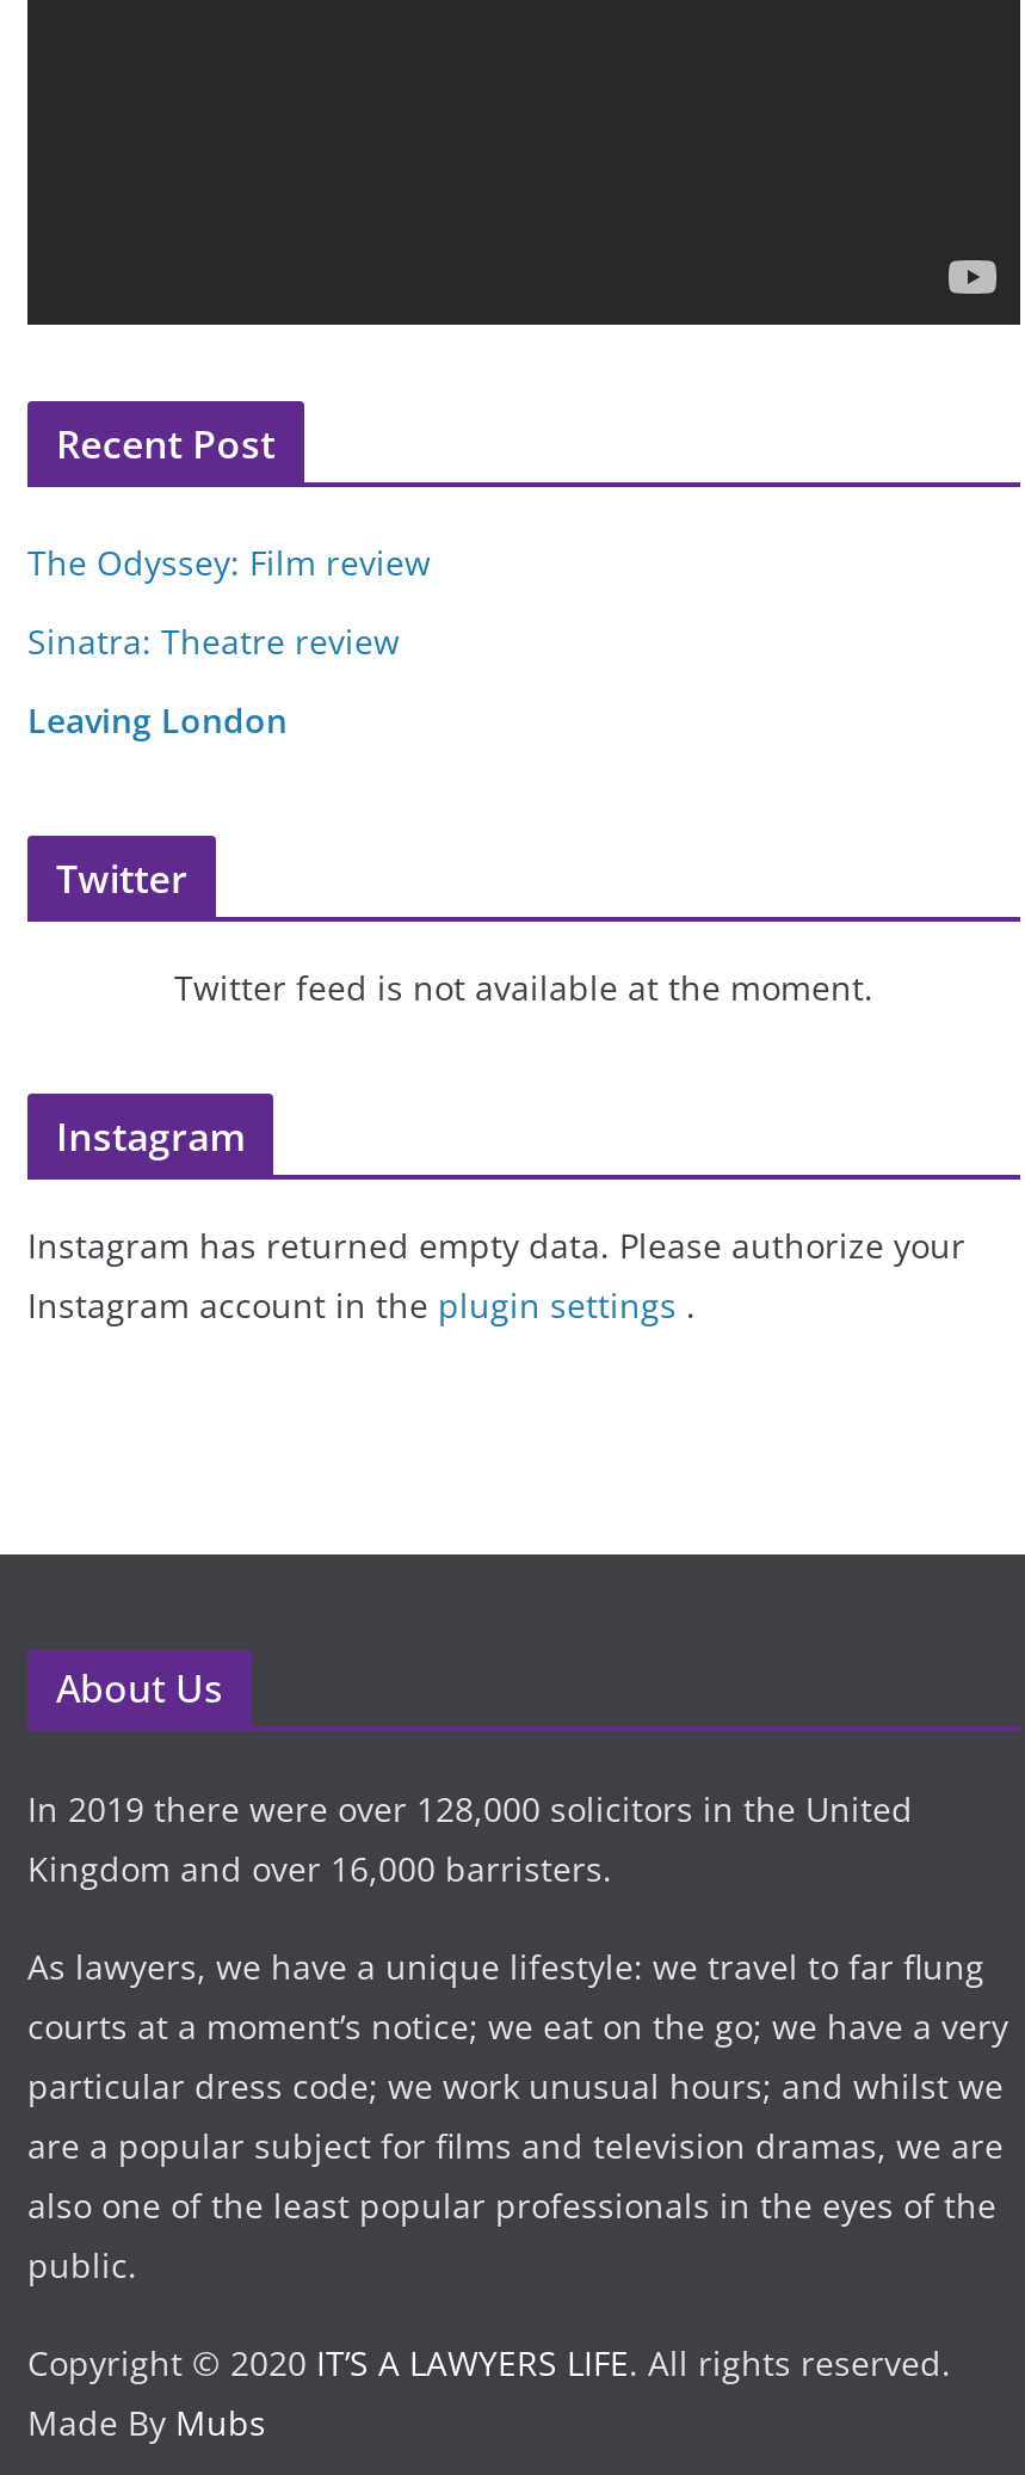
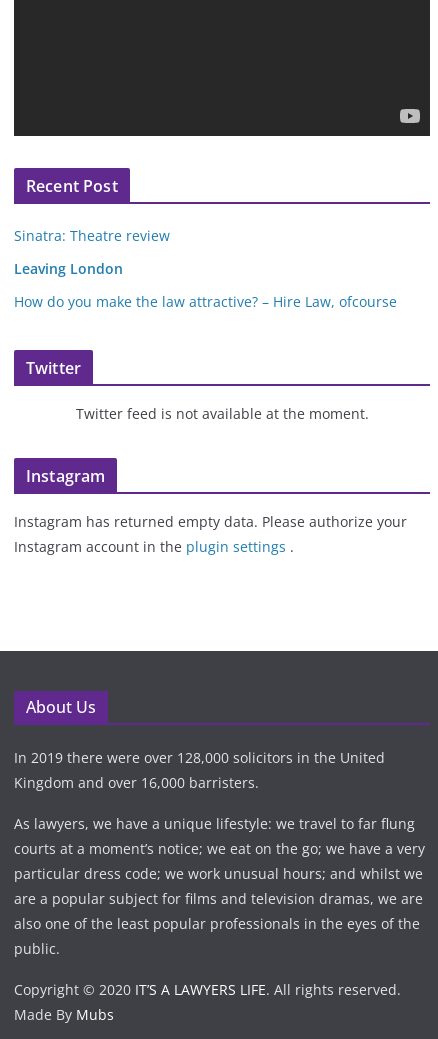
[27,540,431,585] The Odyssey: Film review -> none
moved [27,619,400,743] -> [14,226,170,278]: Sinatra: Theatre review | Leaving London
none -> [14,292,397,311] How do you make the law attractive? – Hire Law, ofcourse

